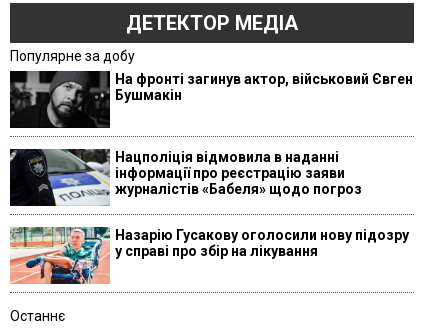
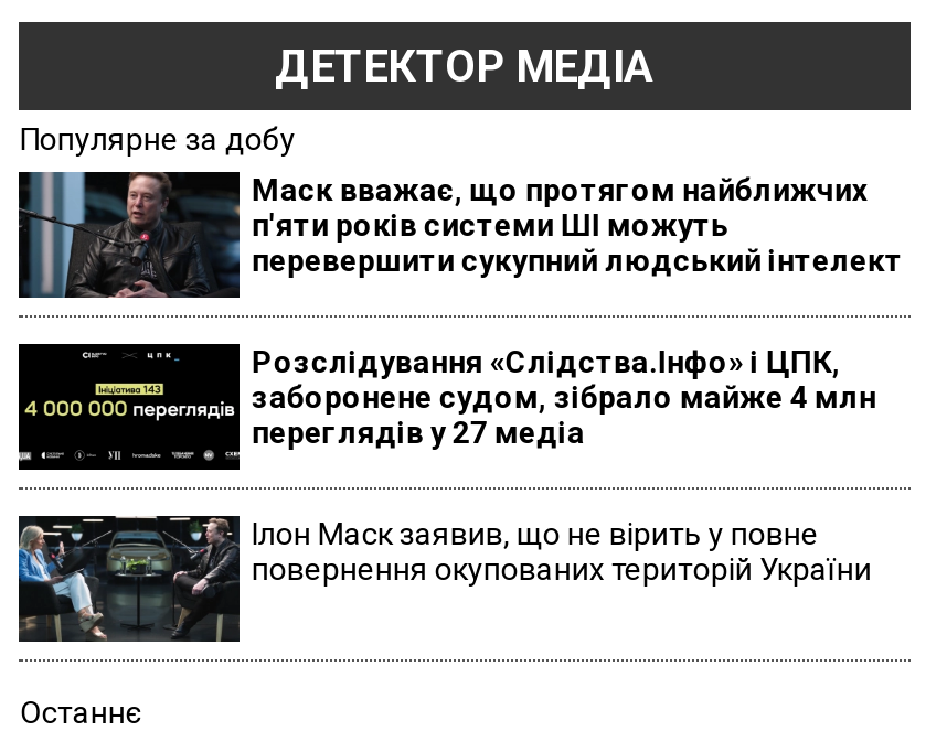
[11,70,413,129] [image] | На фронті загинув актор, військовий Євген | Бушмакін -> [23,170,903,300] [image] | Маск вважає, що протягом найближчих | п'яти років системи ШІ можуть | перевершити сукупний людський інтелект
[9,148,362,207] [image] | Нацполіція відмовила в наданні | інформації про реєстрацію заяви | журналістів «Бабеля» щодо погроз -> [19,342,876,472] [image] | Розслідування «Слідства.Інфо» і ЦПК, | заборонене судом, зібрало майже 4 млн | переглядів у 27 медіа
[9,226,409,285] [image] | Назарію Гусакову оголосили нову підозру | у справі про збір на лікування -> [17,516,872,644] [image] | Ілон Маск заявив, що не вірить у повне | повернення окупованих територій України

